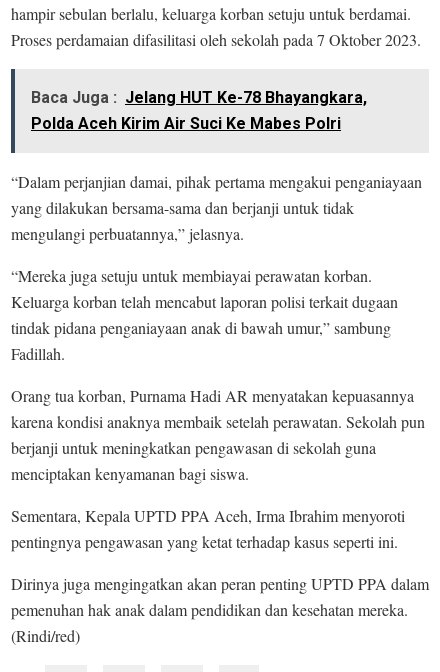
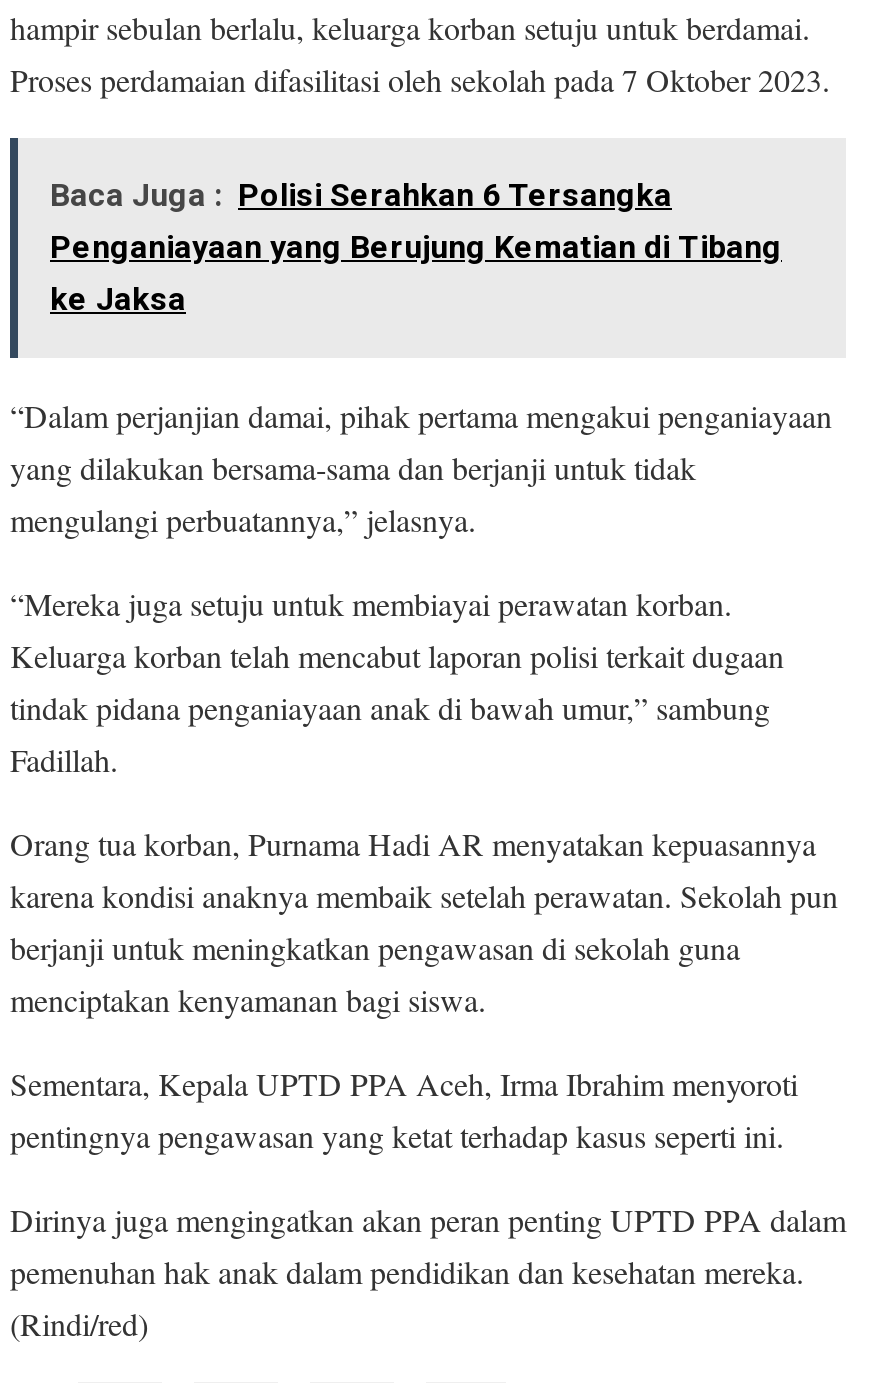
[31,88,367,133] Baca Juga : Jelang HUT Ke-78 Bhayangkara, | Polda Aceh Kirim Air Suci Ke Mabes Polri -> [50,176,782,318] Baca Juga : Polisi Serahkan 6 Tersangka | Penganiayaan yang Berujung Kematian di Tibang | ke Jaksa

